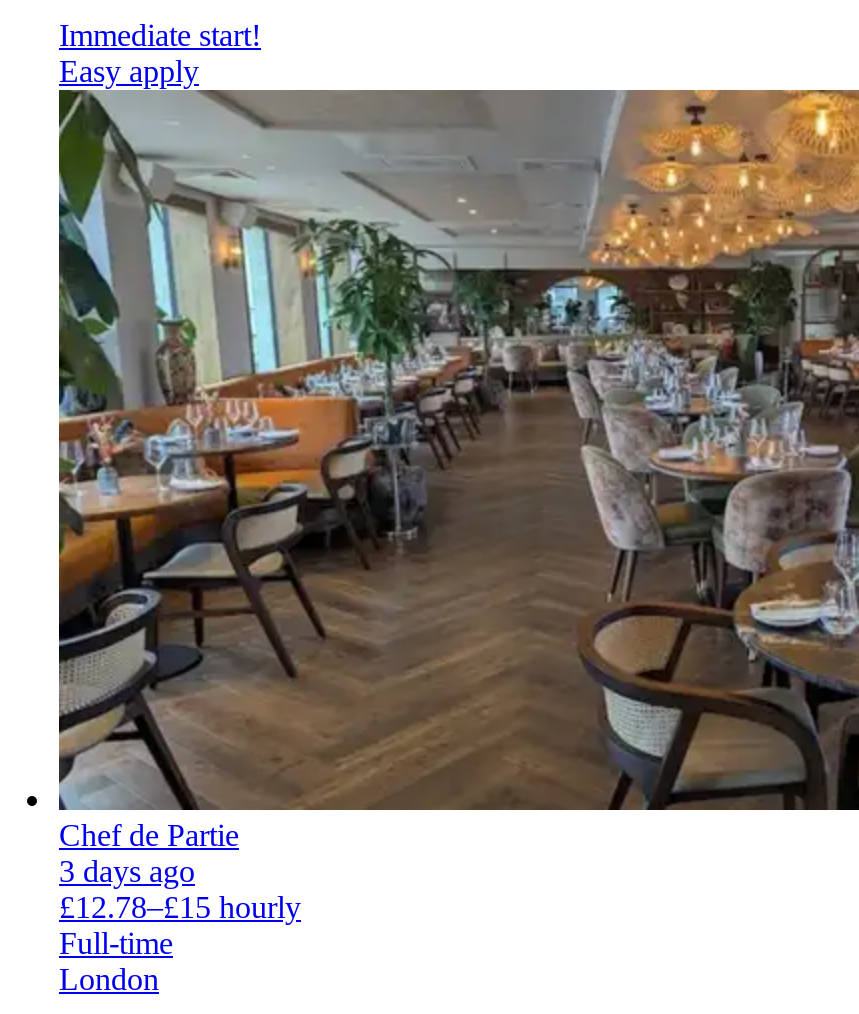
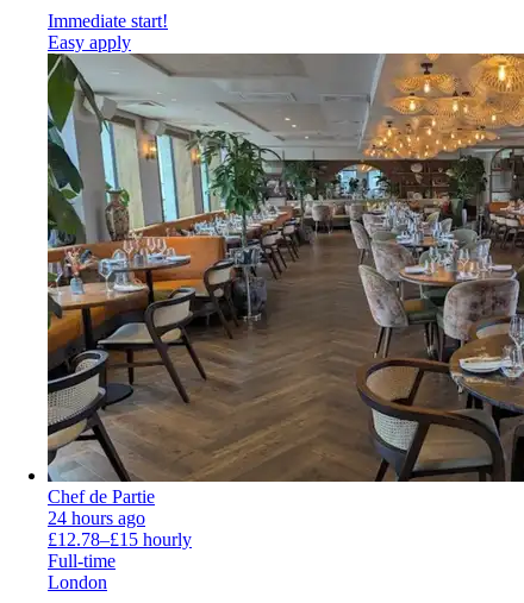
[59,854,195,888] 3 days ago -> [48,508,145,528] 24 hours ago

